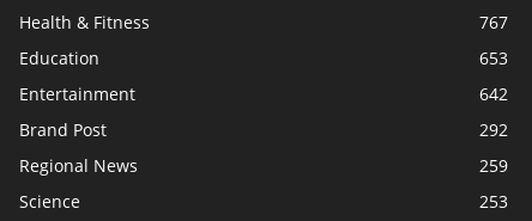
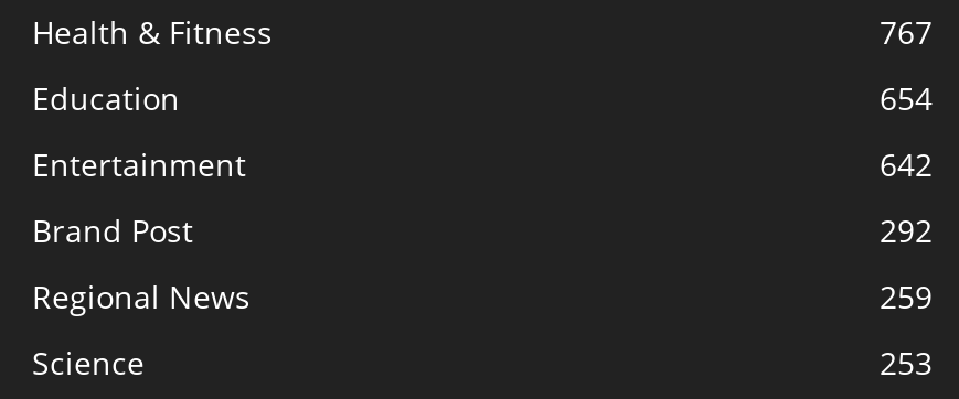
[479,46,508,69] 653 -> [880,76,933,118] 654

